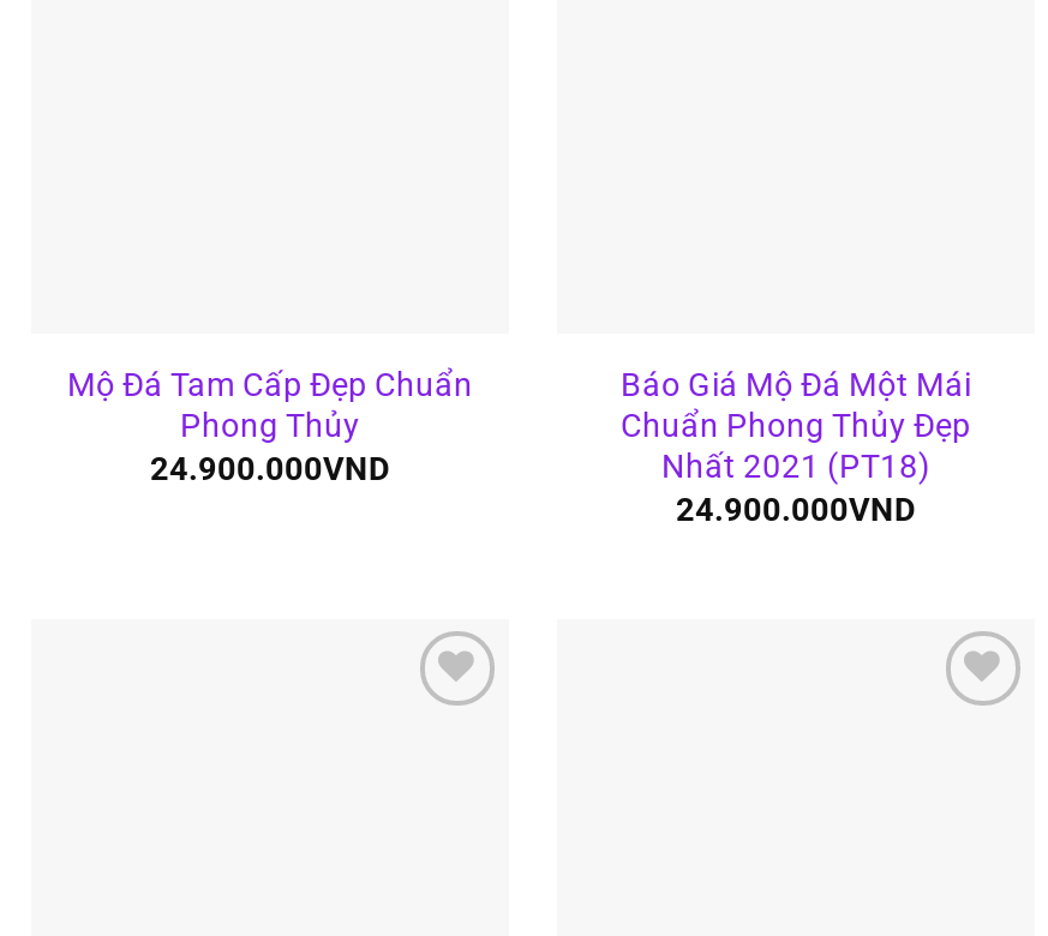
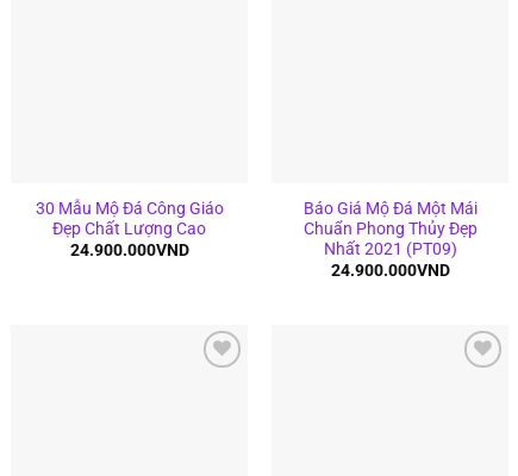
[67,364,473,443] Mộ Đá Tam Cấp Đẹp Chuẩn | Phong Thủy -> [35,198,223,238] 30 Mẫu Mộ Đá Công Giáo | Đẹp Chất Lượng Cao
[661,445,930,484] Nhất 2021 (PT18) -> [323,239,457,258] Nhất 2021 (PT09)

